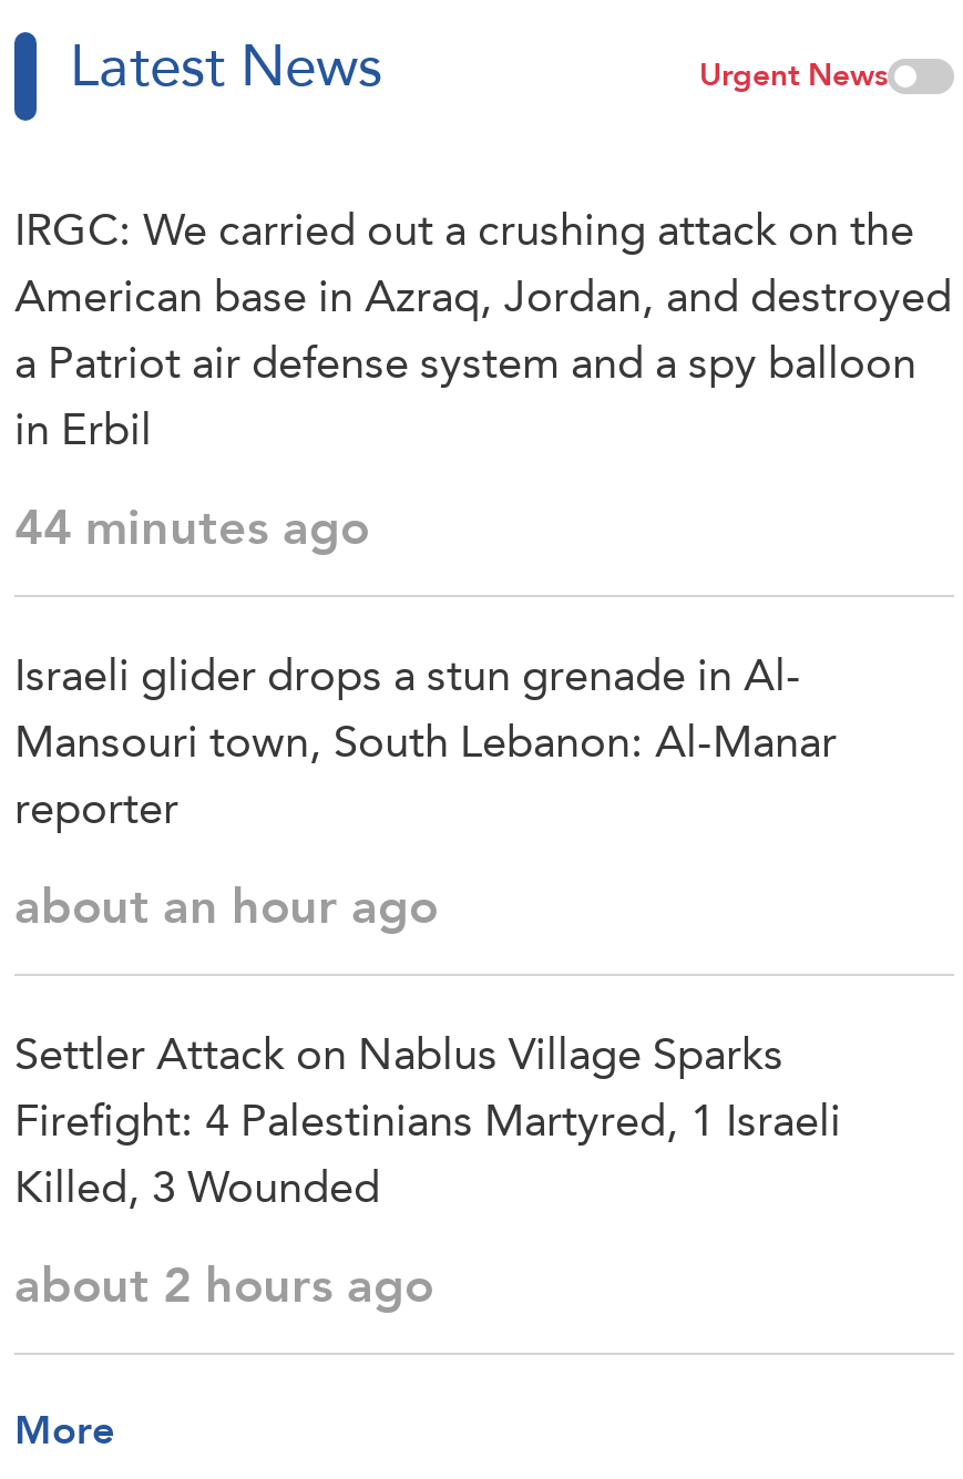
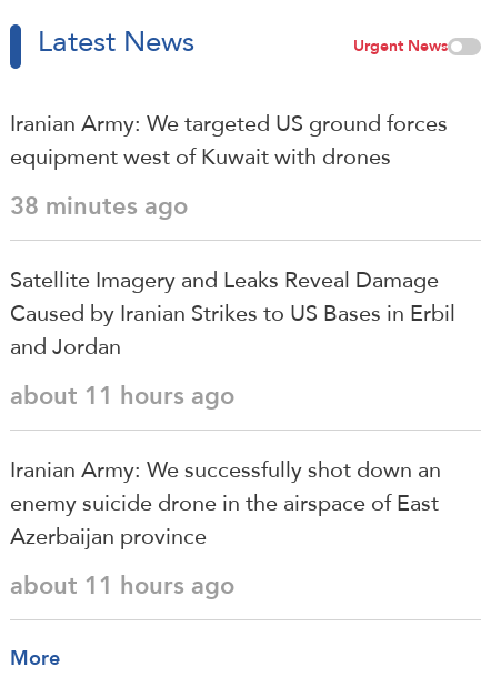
[14,188,952,573] IRGC: We carried out a crushing attack on the | American base in Azraq, Jordan, and destroyed | a Patriot air defense system and a spy balloon | in Erbil | 44 minutes ago -> [10,102,448,229] Iranian Army: We targeted US ground forces | equipment west of Kuwait with drones | 38 minutes ago
[14,633,837,952] Israeli glider drops a stun grenade in Al- | Mansouri town, South Lebanon: Al-Manar | reporter | about an hour ago -> [10,259,455,419] Satellite Imagery and Leaks Reveal Damage | Caused by Iranian Strikes to US Bases in Erbil | and Jordan | about 11 hours ago
[14,1012,841,1331] Settler Attack on Nablus Village Sparks | Firefight: 4 Palestinians Martyred, 1 Israeli | Killed, 3 Wounded | about 2 hours ago -> [10,449,441,608] Iranian Army: We successfully shot down an | enemy suicide drone in the airspace of East | Azerbaijan province | about 11 hours ago

